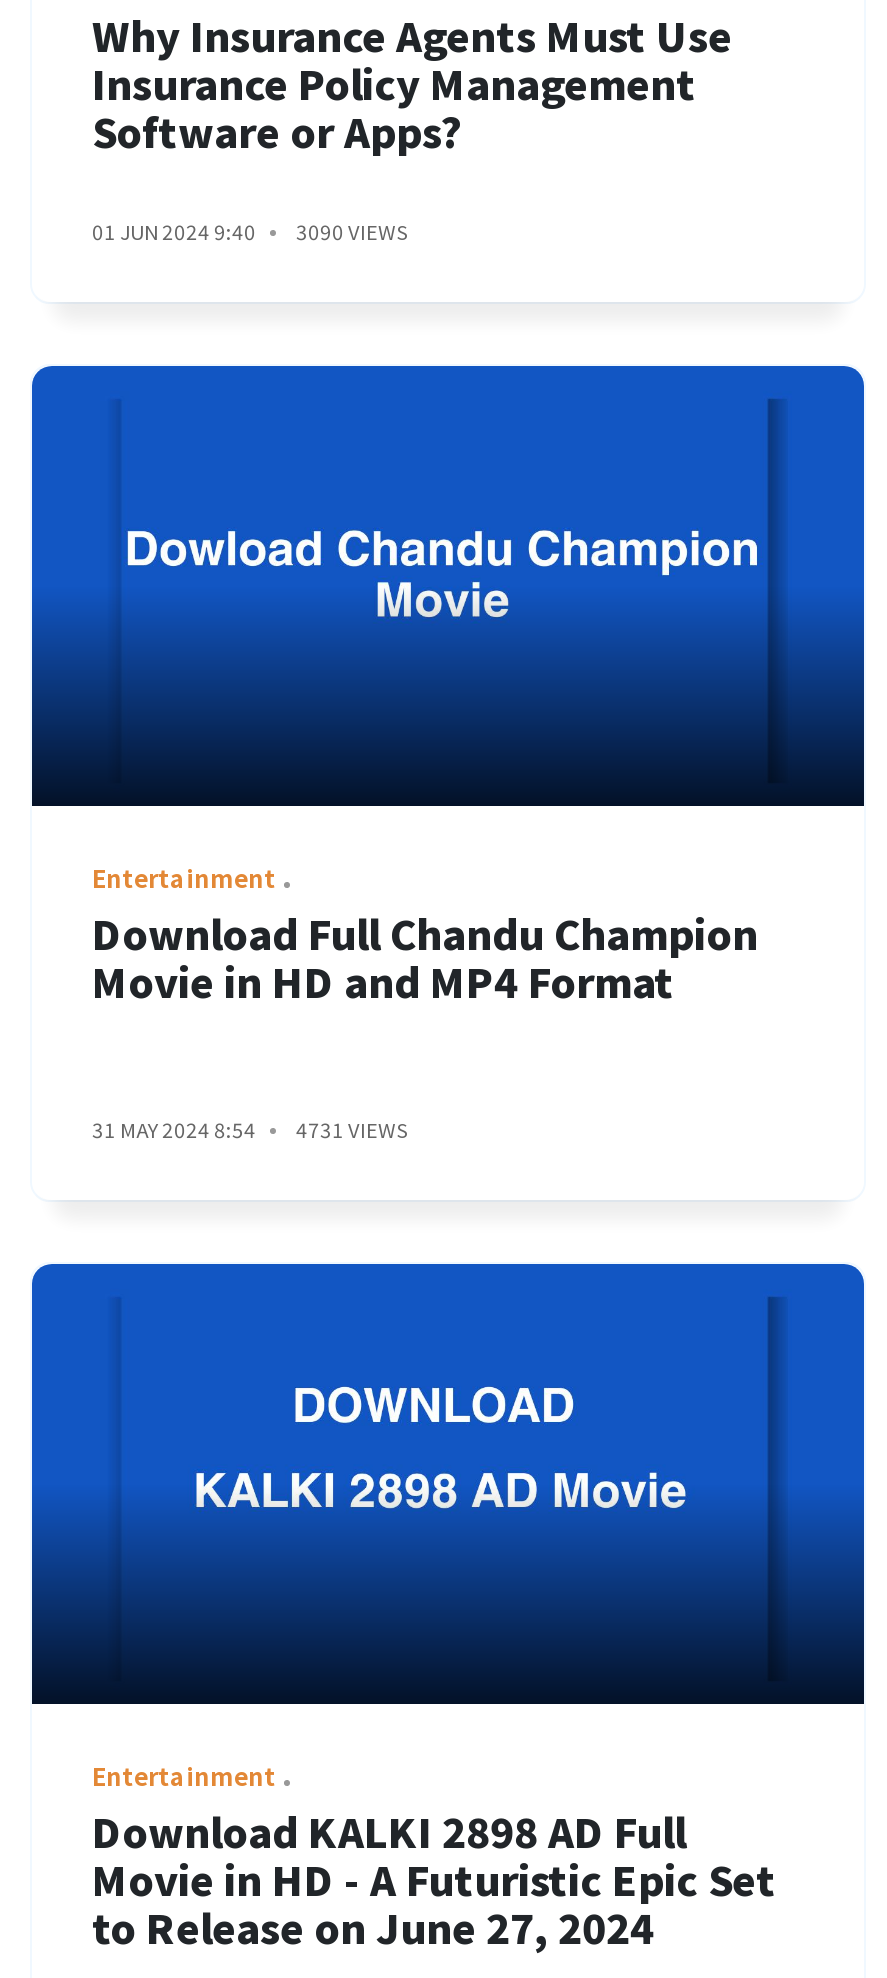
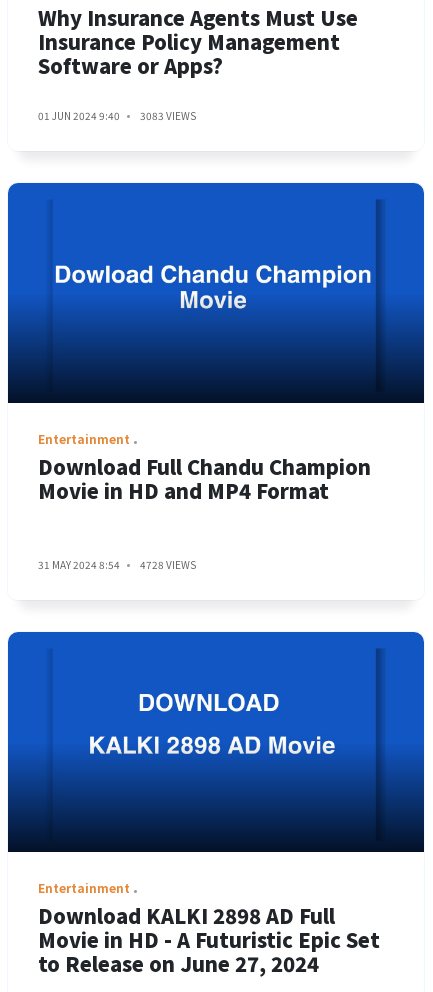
[92,216,408,246] 01 JUN 2024 9:40 3090 VIEWS -> [38,108,196,123] 01 JUN 2024 9:40 3083 VIEWS
[92,1114,408,1144] 31 MAY 2024 8:54 4731 VIEWS -> [38,557,196,572] 31 MAY 2024 8:54 4728 VIEWS

